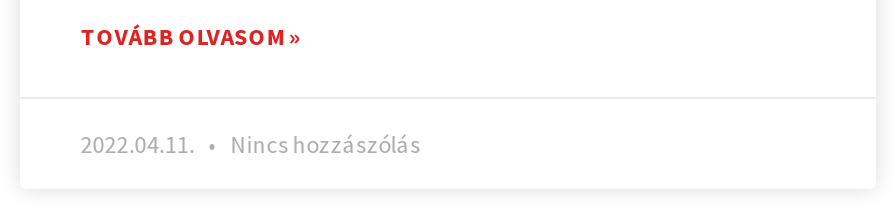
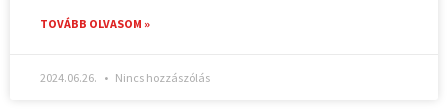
[81,129,421,159] 2022.04.11. Nincs hozzászólás -> [40,70,210,85] 2024.06.26. Nincs hozzászólás

